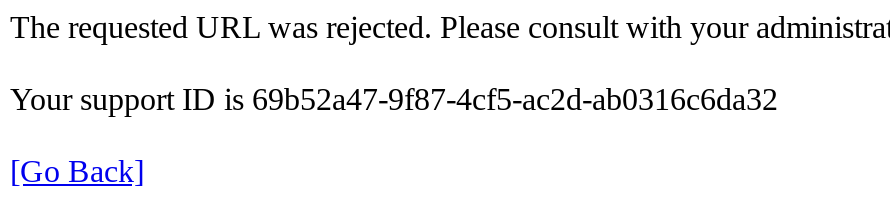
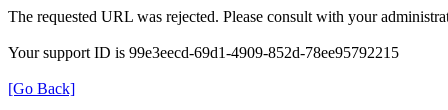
[10,82,778,116] Your support ID is 69b52a47-9f87-4cf5-ac2d-ab0316c6da32 -> [8,44,399,61] Your support ID is 99e3eecd-69d1-4909-852d-78ee95792215

